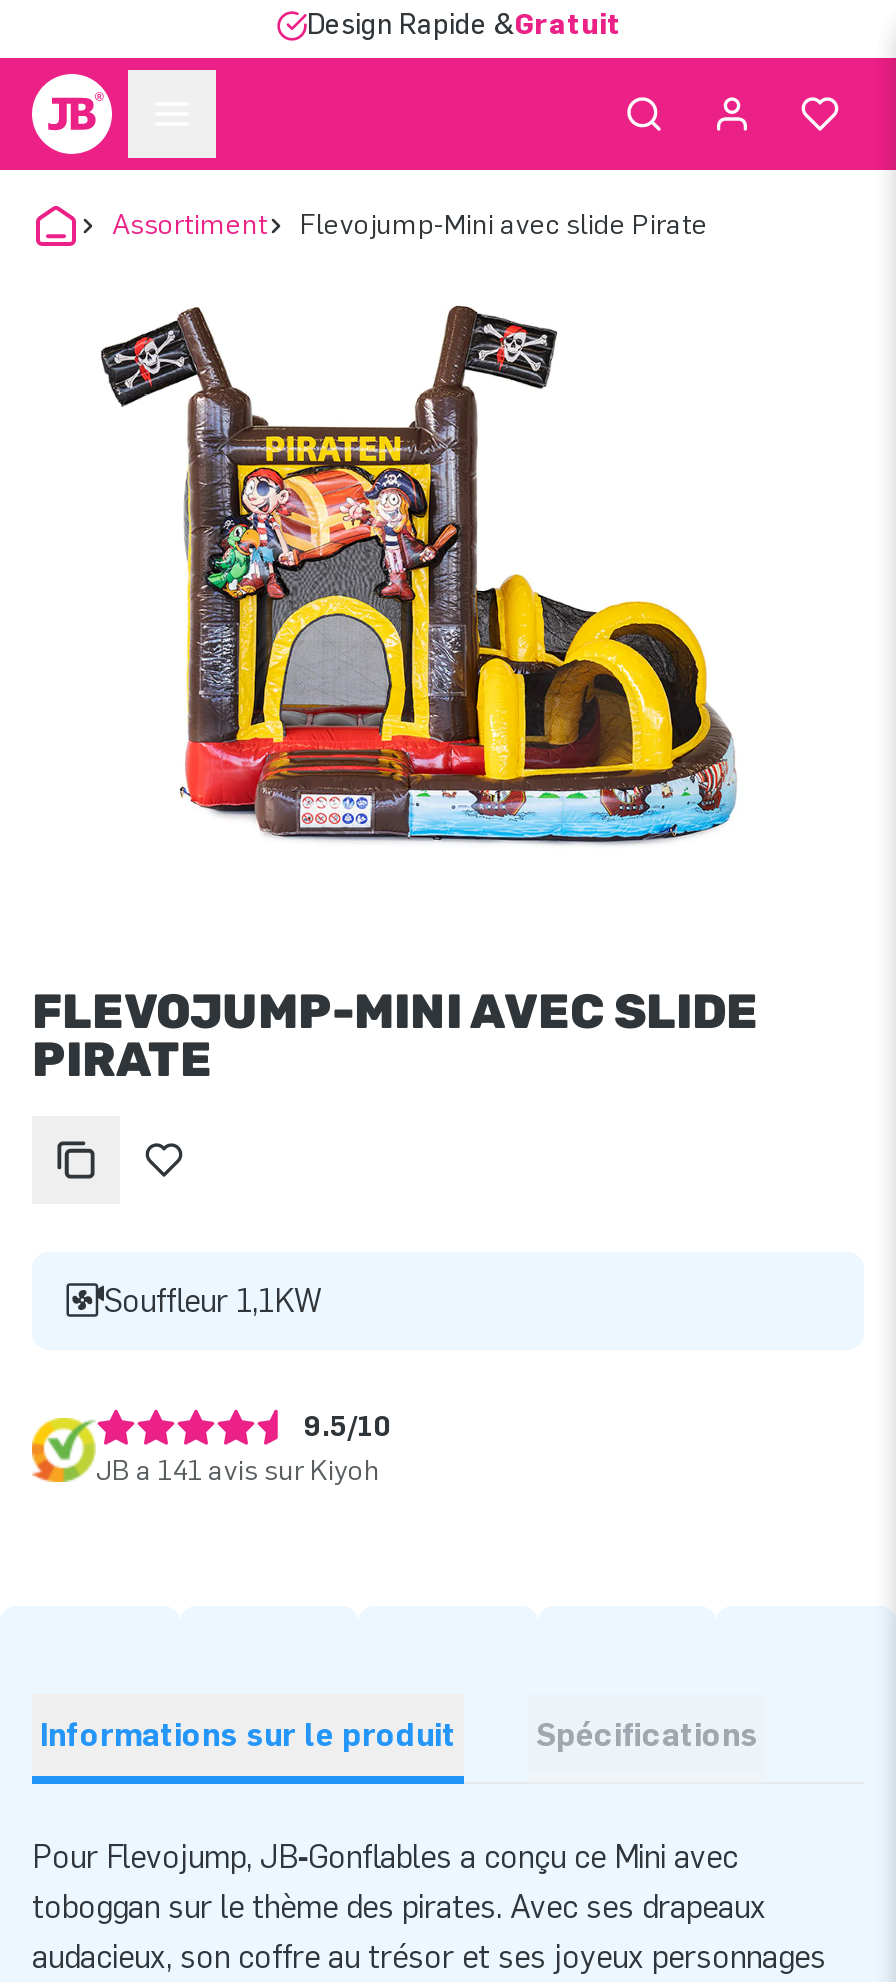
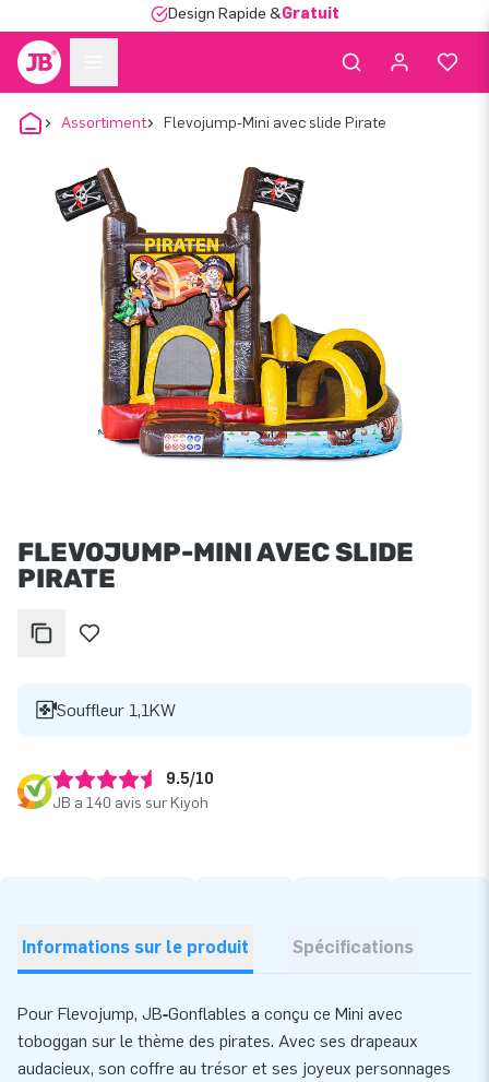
[96,1453,380,1487] JB a 141 avis sur Kiyoh -> [52,793,208,812] JB a 140 avis sur Kiyoh

